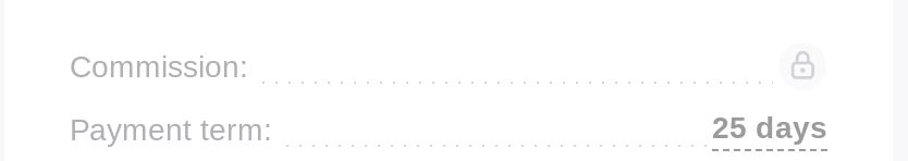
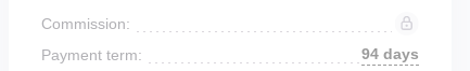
[712,110,827,145] 25 days -> [361,45,419,62] 94 days

